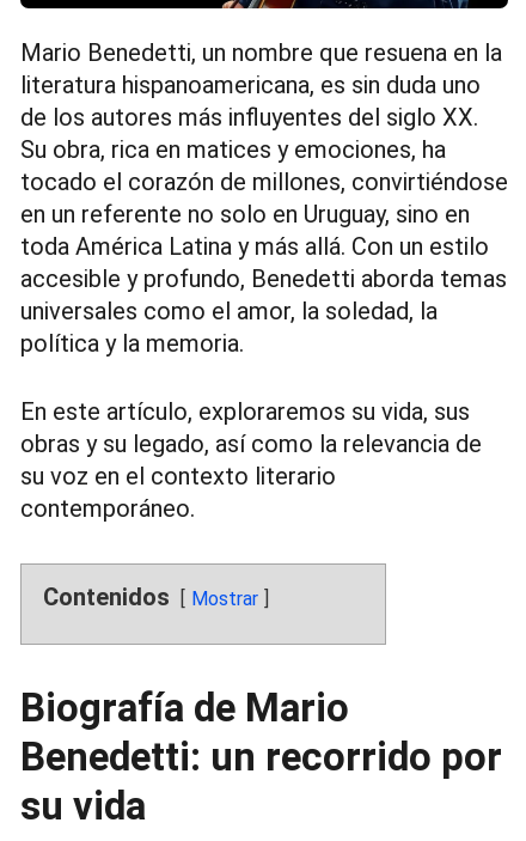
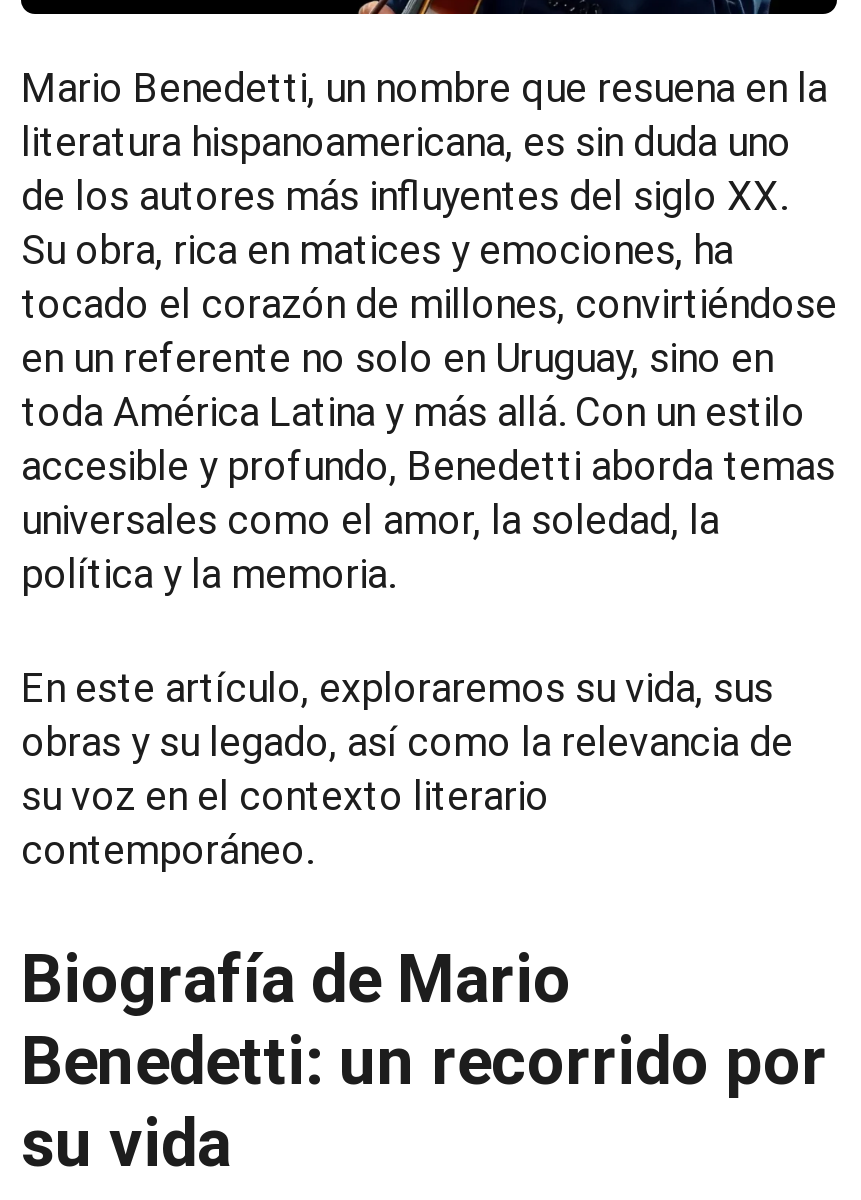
[43,583,258,612] Contenidos | Mostrar -> none

